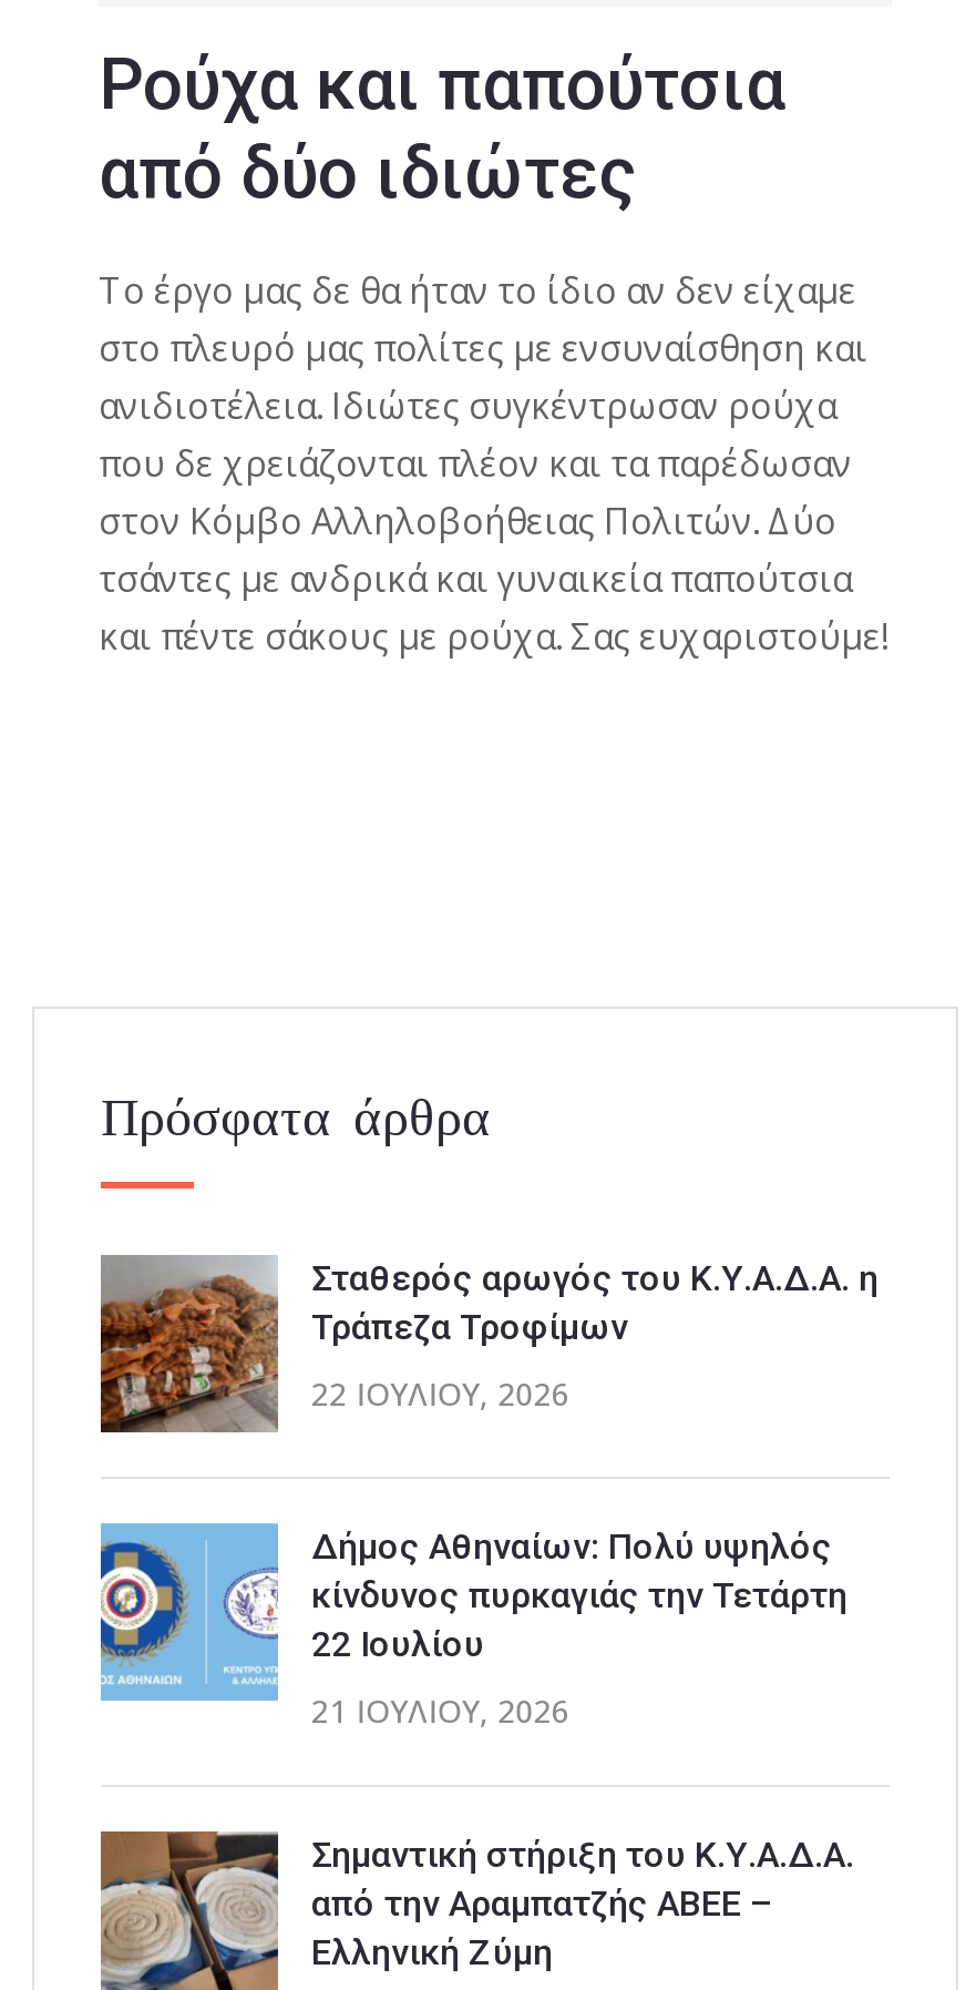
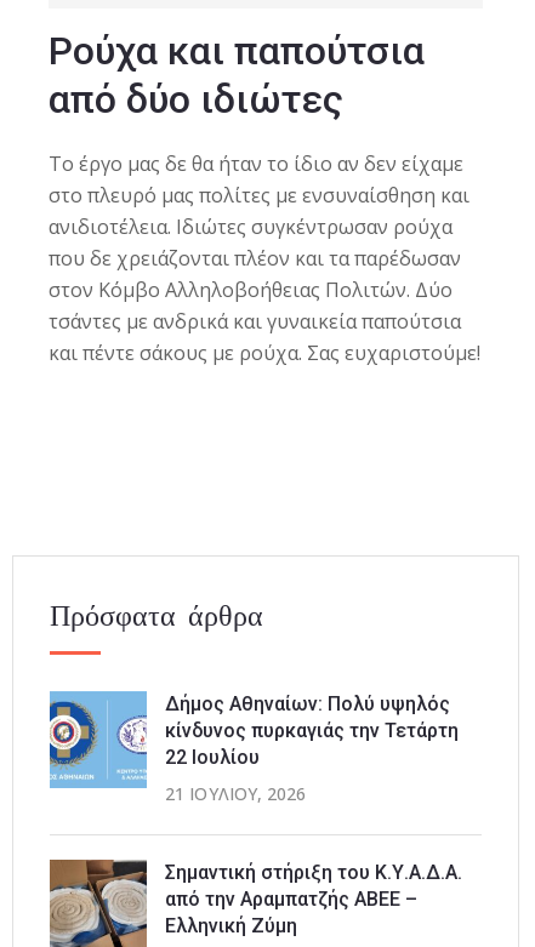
[99,1254,879,1436] [image] | Σταθερός αρωγός του Κ.Υ.Α.Δ.Α. η | Τράπεζα Τροφίμων | 22 ΙΟΥΛΊΟΥ, 2026 -> none

